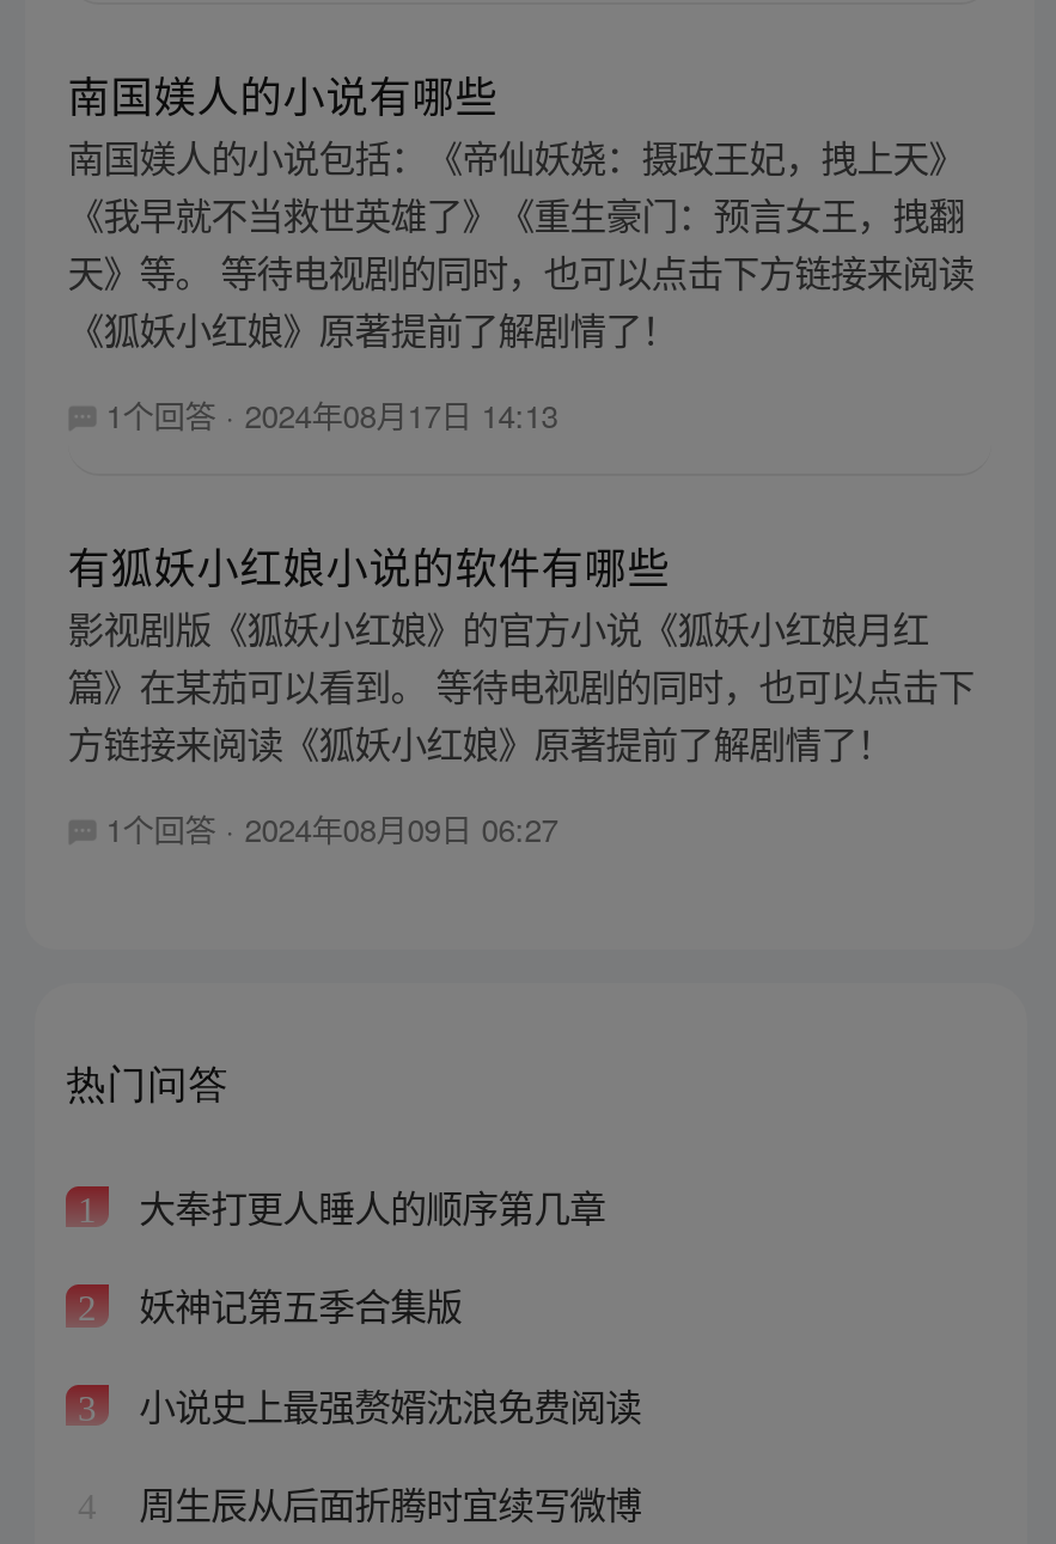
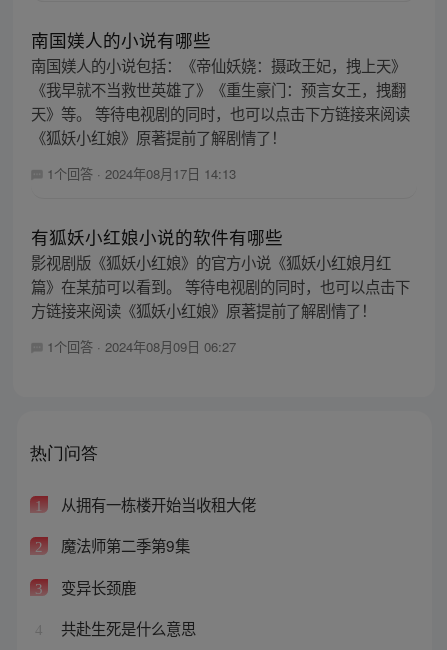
[139,1178,605,1231] 大奉打更人睡人的顺序第几章 -> [61,493,256,515] 从拥有一栋楼开始当收租大佬
[139,1278,462,1330] 妖神记第五季合集版 -> [61,534,190,556] 魔法师第二季第9集
[139,1377,641,1430] 小说史上最强赘婿沈浪免费阅读 -> [61,576,136,598] 变异长颈鹿
[139,1477,641,1529] 周生辰从后面折腾时宜续写微博 -> [61,617,196,639] 共赴生死是什么意思

